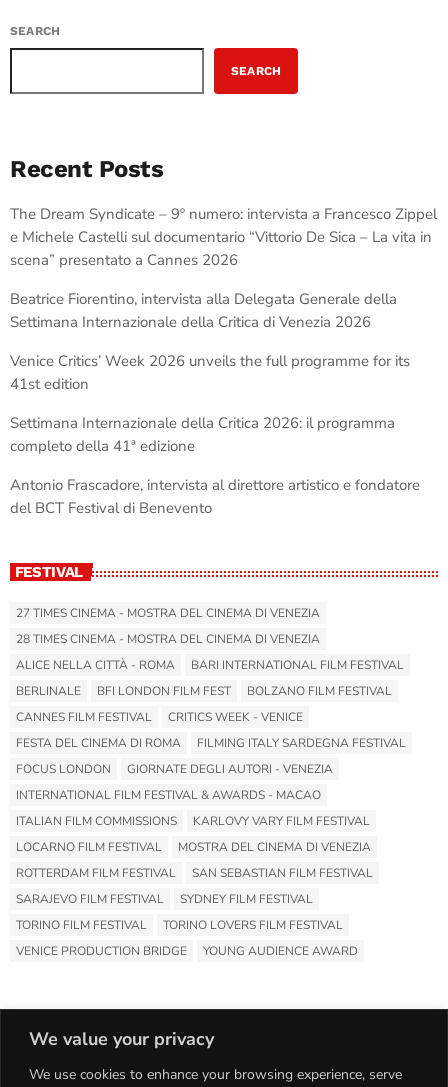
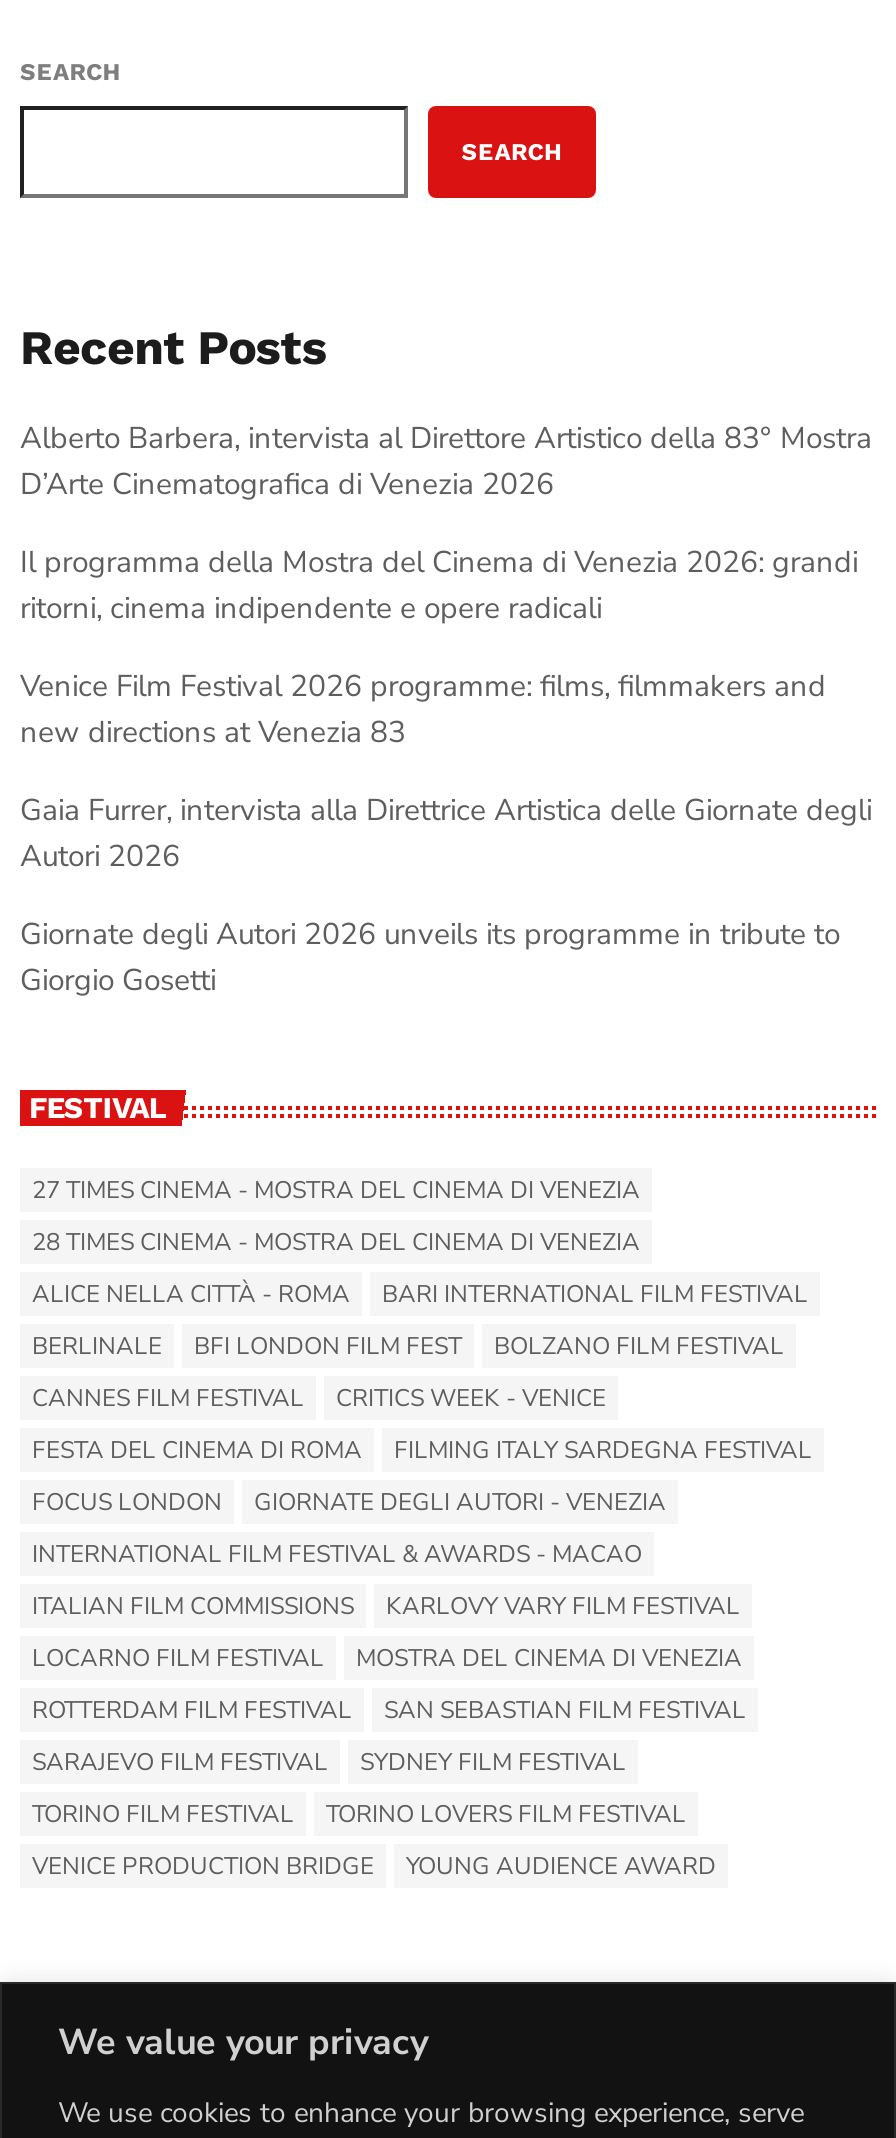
[10,204,437,270] The Dream Syndicate – 9º numero: intervista a Francesco Zippel | e Michele Castelli sul documentario “Vittorio De Sica – La vita in | scena” presentato a Cannes 2026 -> [20,419,872,505] Alberto Barbera, intervista al Direttore Artistico della 83° Mostra | D’Arte Cinematografica di Venezia 2026
[10,289,397,332] Beatrice Fiorentino, intervista alla Delegata Generale della | Settimana Internazionale della Critica di Venezia 2026 -> [20,543,858,629] Il programma della Mostra del Cinema di Venezia 2026: grandi | ritorni, cinema indipendente e opere radicali
[10,351,410,394] Venice Critics’ Week 2026 unveils the full programme for its | 41st edition -> [20,667,826,753] Venice Film Festival 2026 programme: films, filmmakers and | new directions at Venezia 83
[10,413,395,456] Settimana Internazionale della Critica 2026: il programma | completo della 41ª edizione -> [20,791,872,877] Gaia Furrer, intervista alla Direttrice Artistica delle Giornate degli | Autori 2026
[10,475,420,518] Antonio Frascadore, intervista al direttore artistico e fondatore | del BCT Festival di Benevento -> [20,915,840,1001] Giornate degli Autori 2026 unveils its programme in tribute to | Giorgio Gosetti

